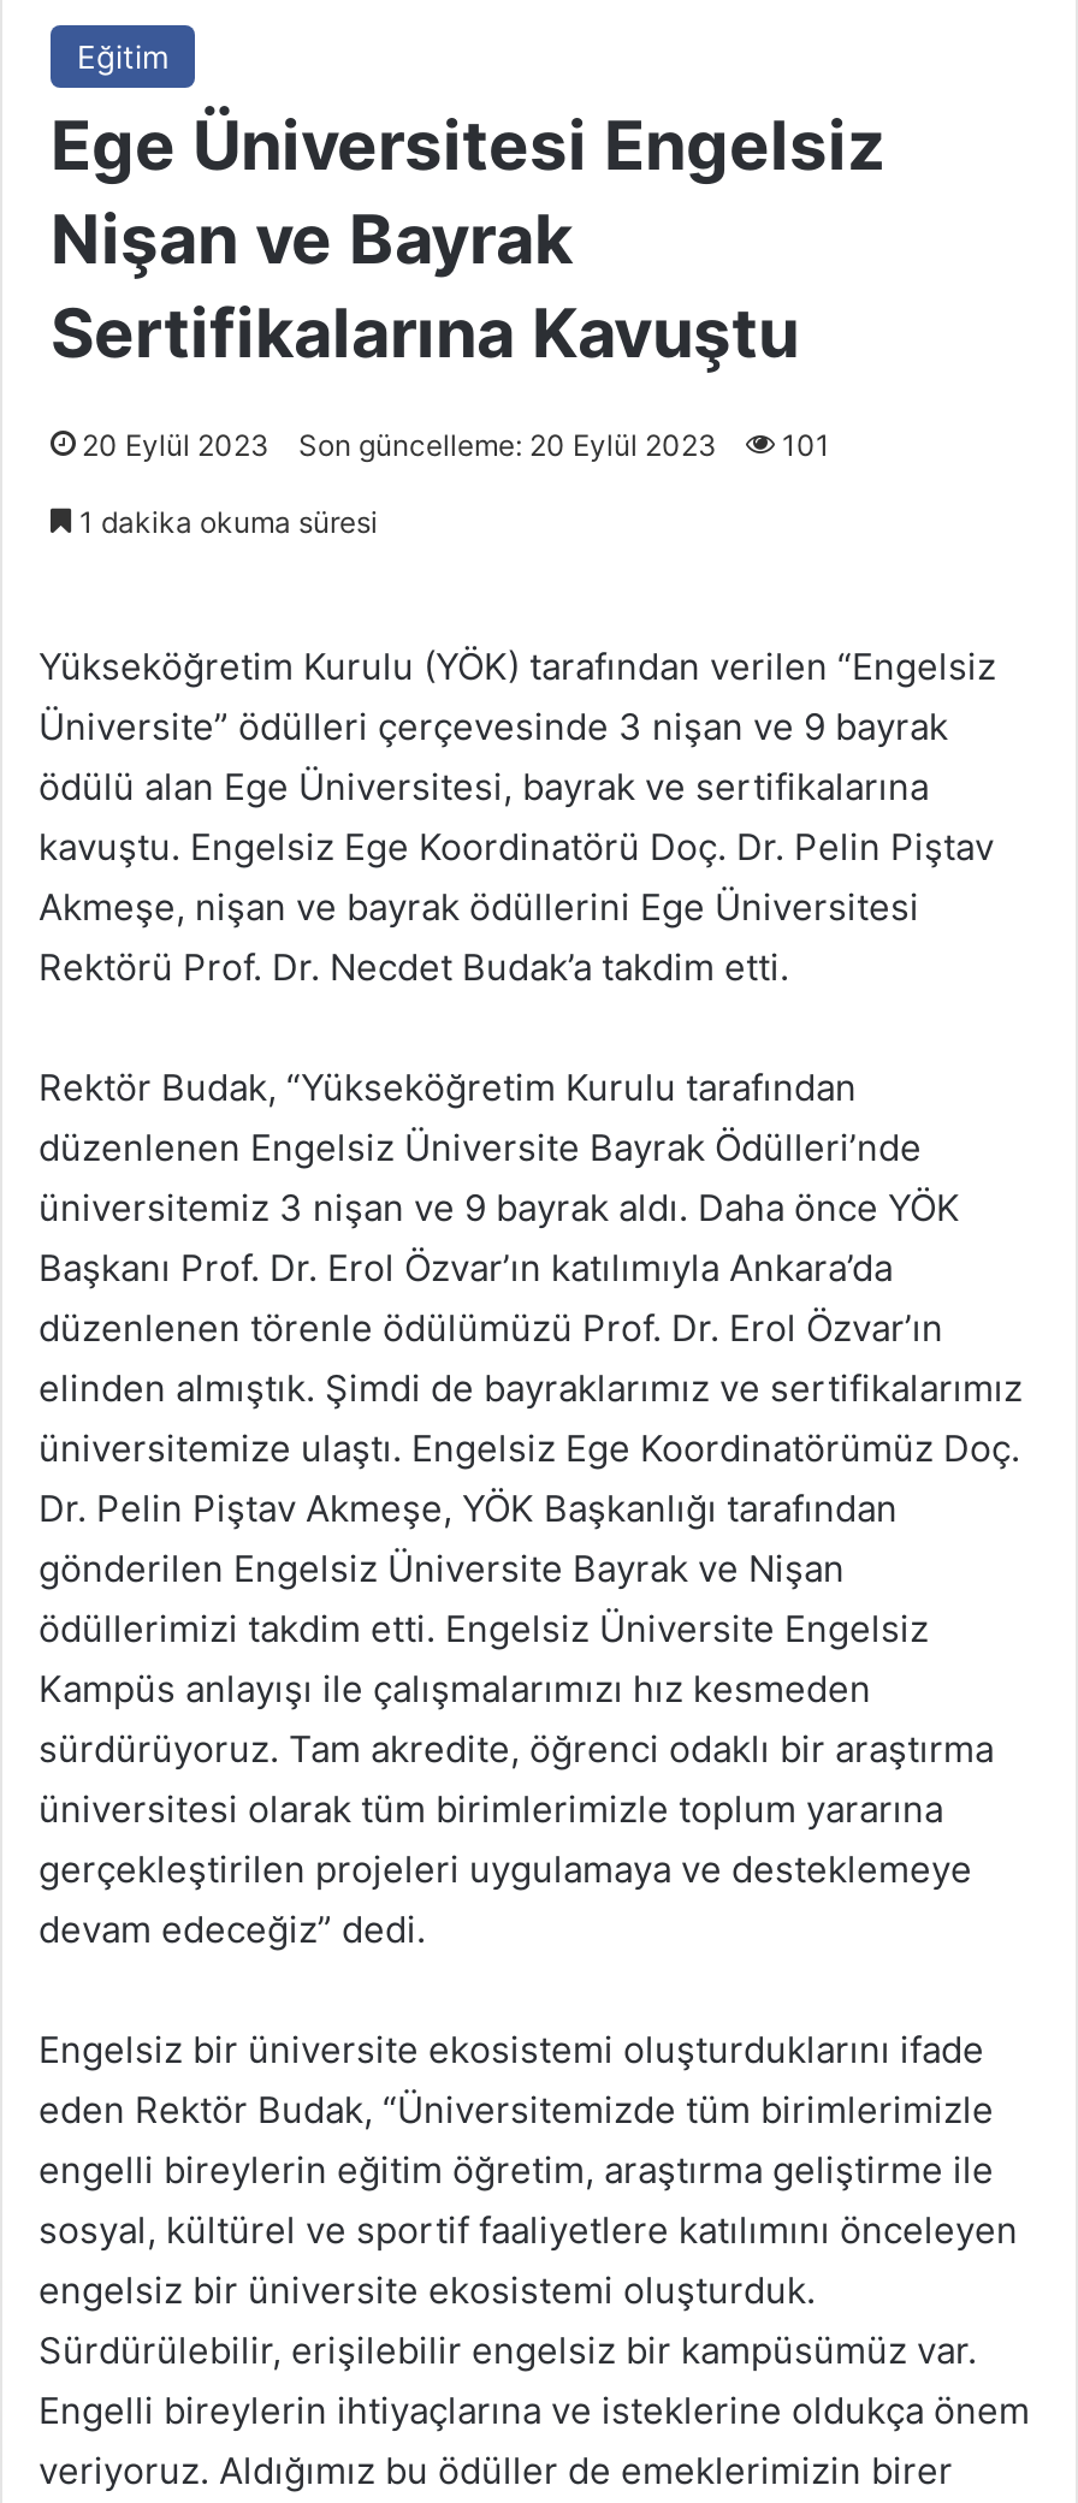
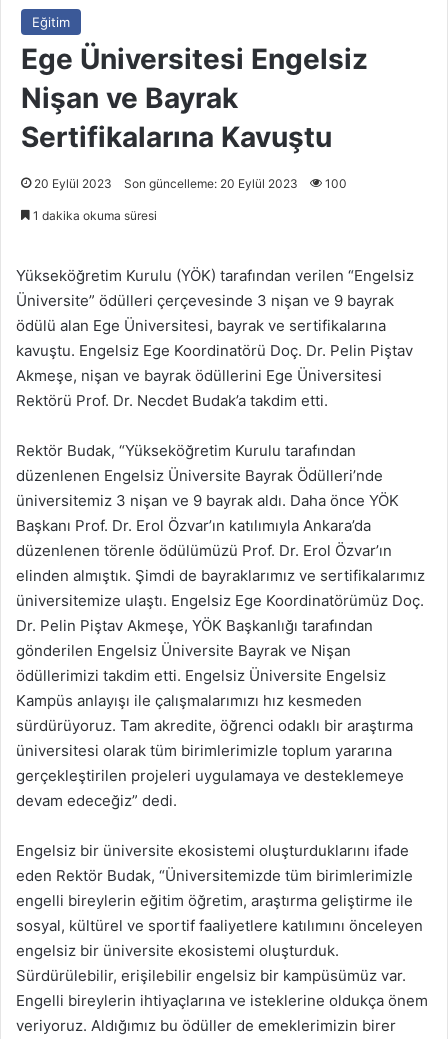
[82,426,830,462] 20 Eylül 2023 Son güncelleme: 20 Eylül 2023 101 -> [34,176,347,191] 20 Eylül 2023 Son güncelleme: 20 Eylül 2023 100

